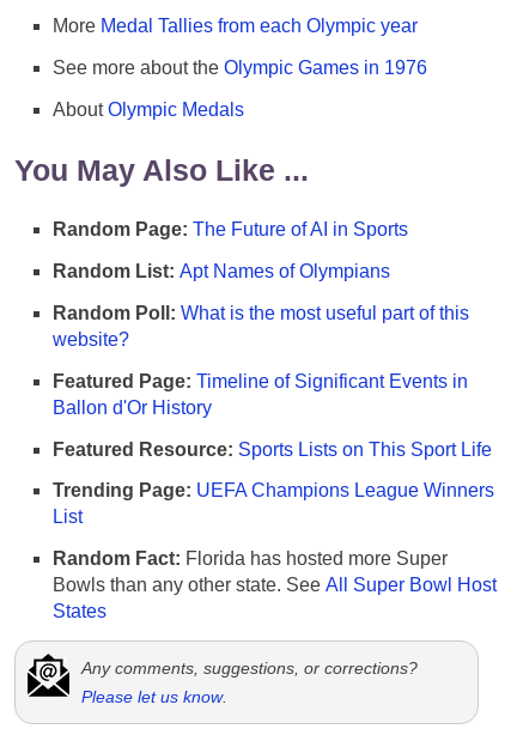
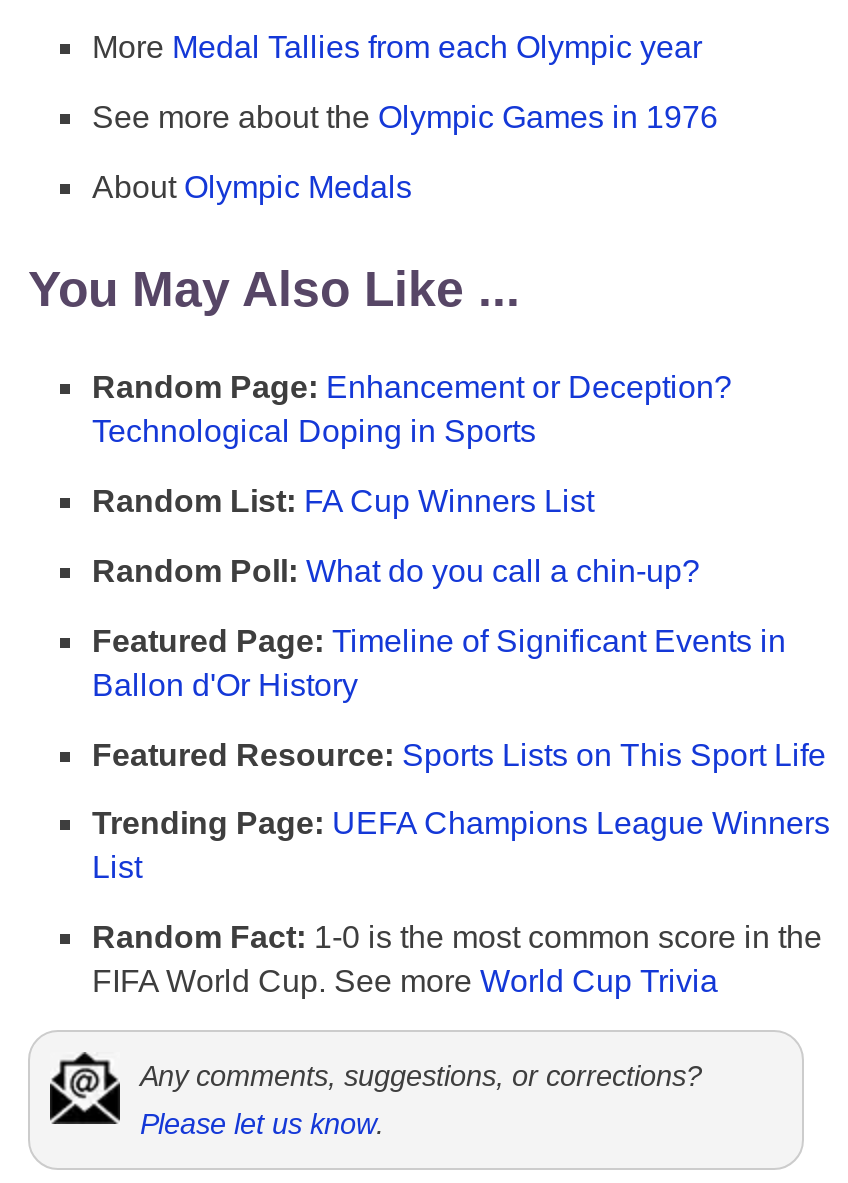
[53,219,408,240] Random Page: The Future of AI in Sports -> [92,371,732,449] Random Page: Enhancement or Deception? | Technological Doping in Sports
[53,261,390,281] Random List: Apt Names of Olympians -> [92,484,594,518] Random List: FA Cup Winners List
[53,303,469,349] Random Poll: What is the most useful part of this | website? -> [92,554,700,588] Random Poll: What do you call a chin-up?
[53,548,497,621] Random Fact: Florida has hosted more Super | Bowls than any other state. See All Super Bowl Host | States -> [92,920,822,998] Random Fact: 1-0 is the most common score in the | FIFA World Cup. See more World Cup Trivia

